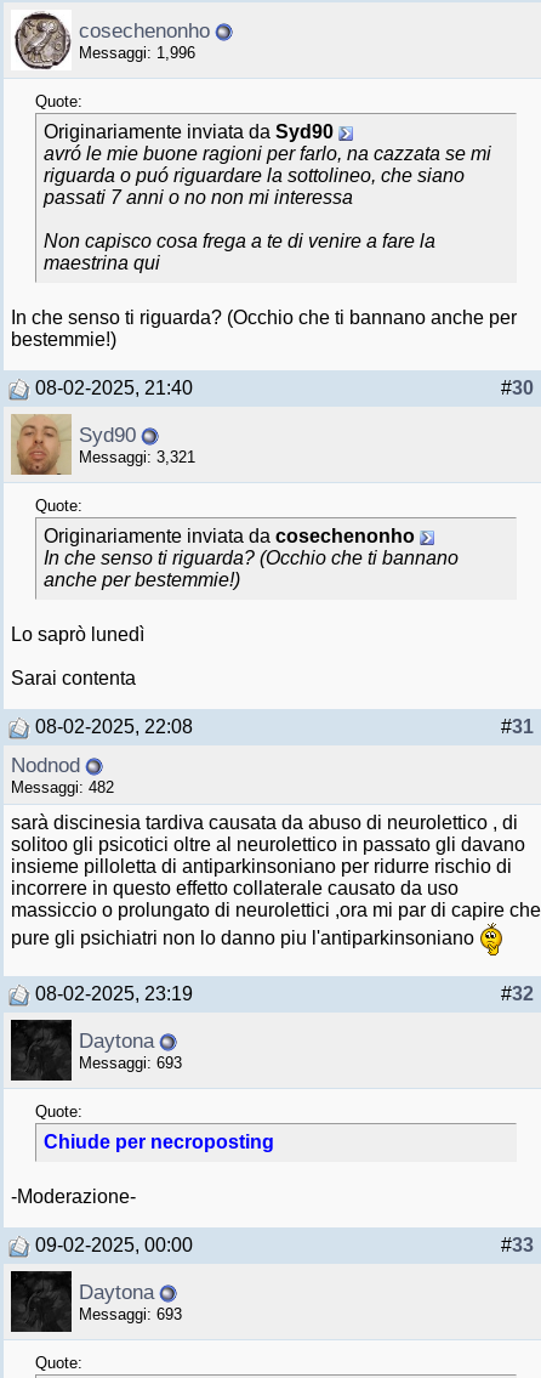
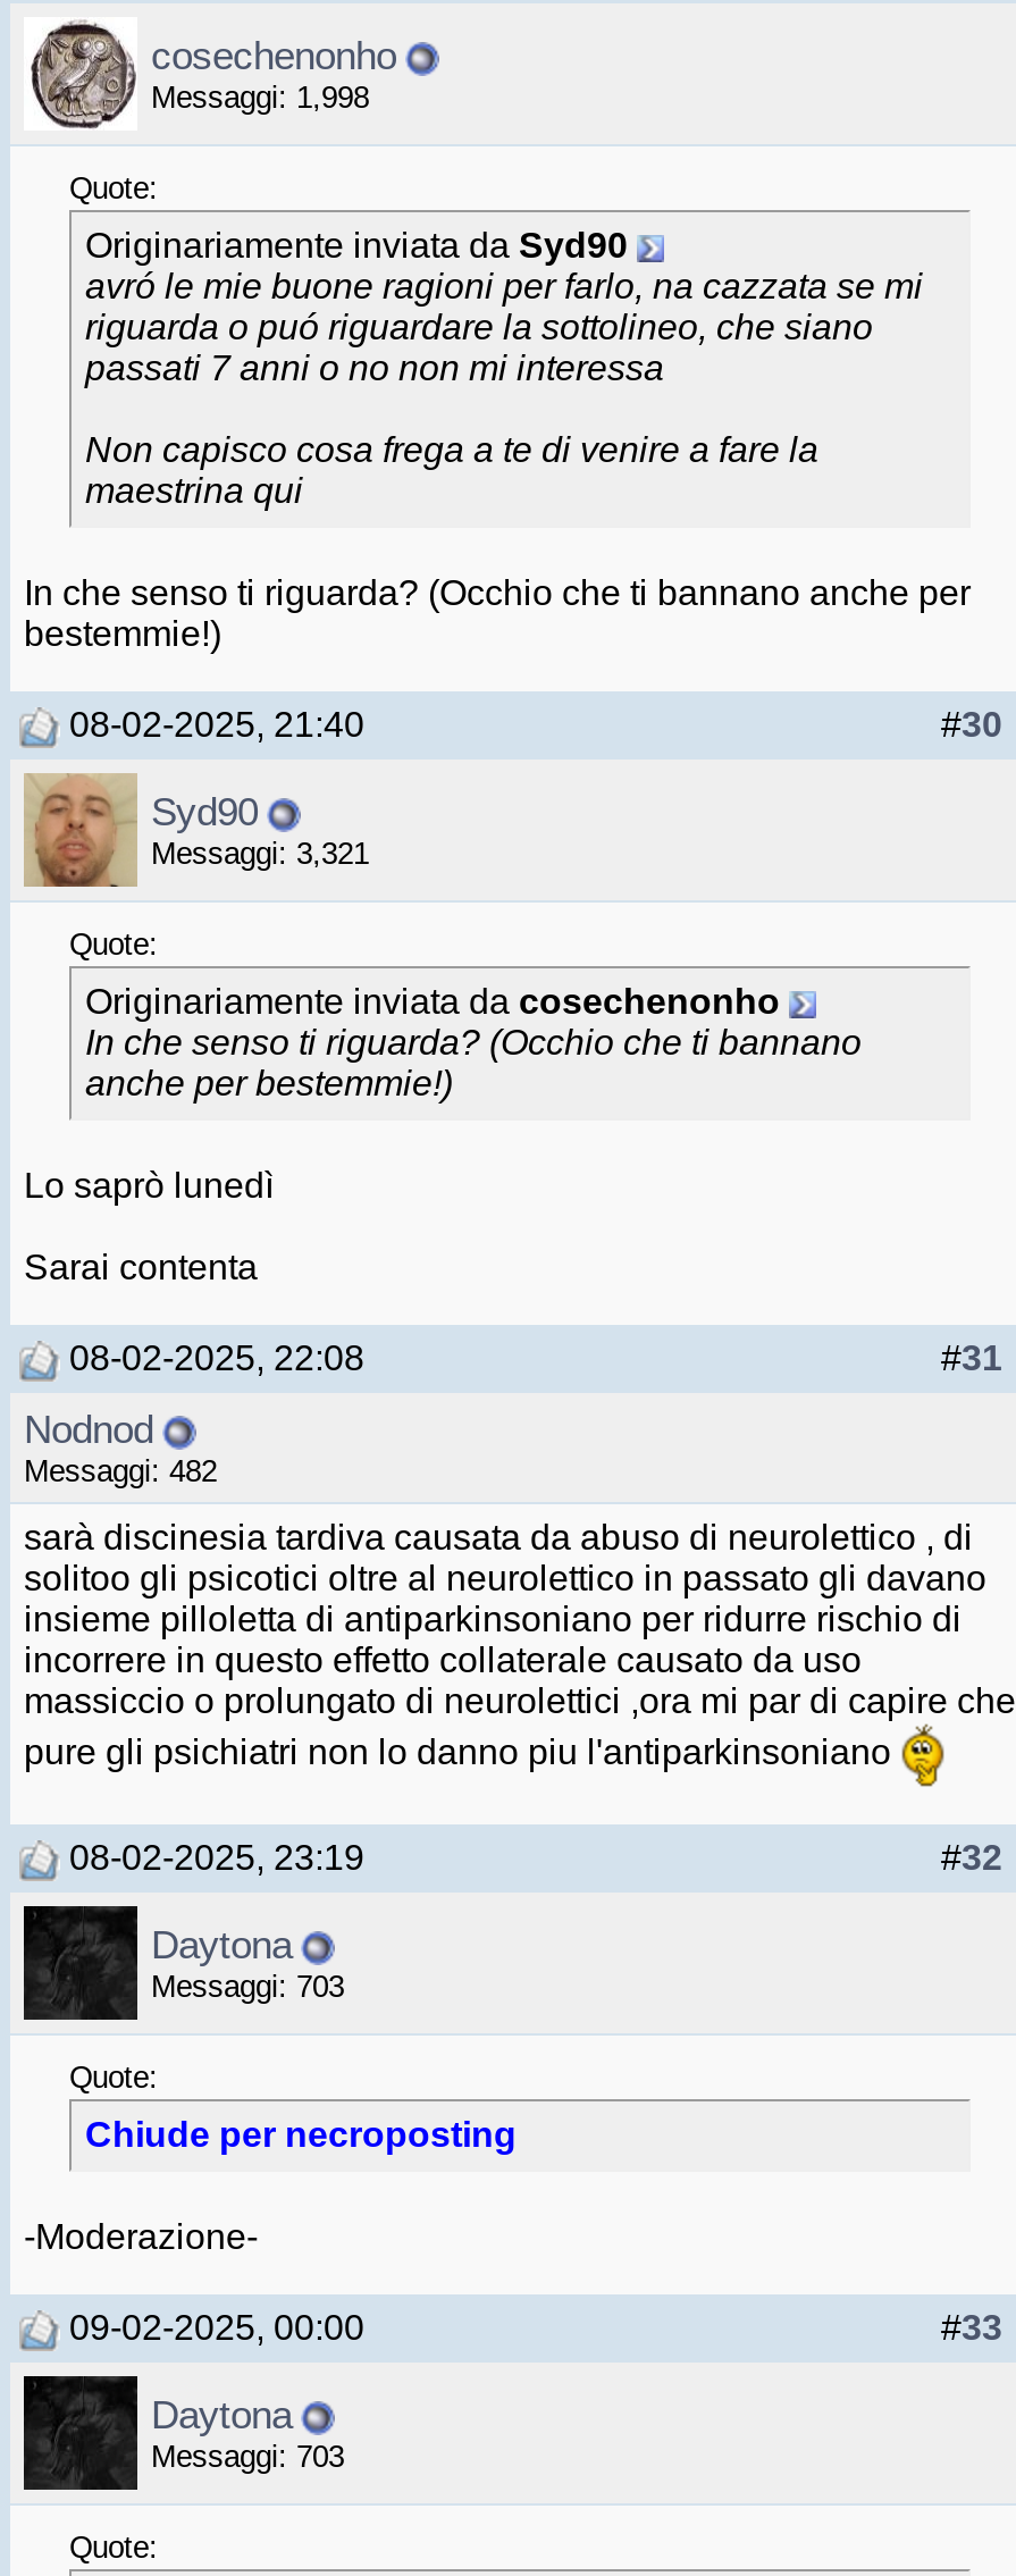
[79,44,195,62] Messaggi: 1,996 -> [151,81,369,115] Messaggi: 1,998
[79,1054,182,1072] Messaggi: 693 -> [151,1970,344,2004] Messaggi: 703
[79,1305,182,1323] Messaggi: 693 -> [151,2440,344,2474] Messaggi: 703

